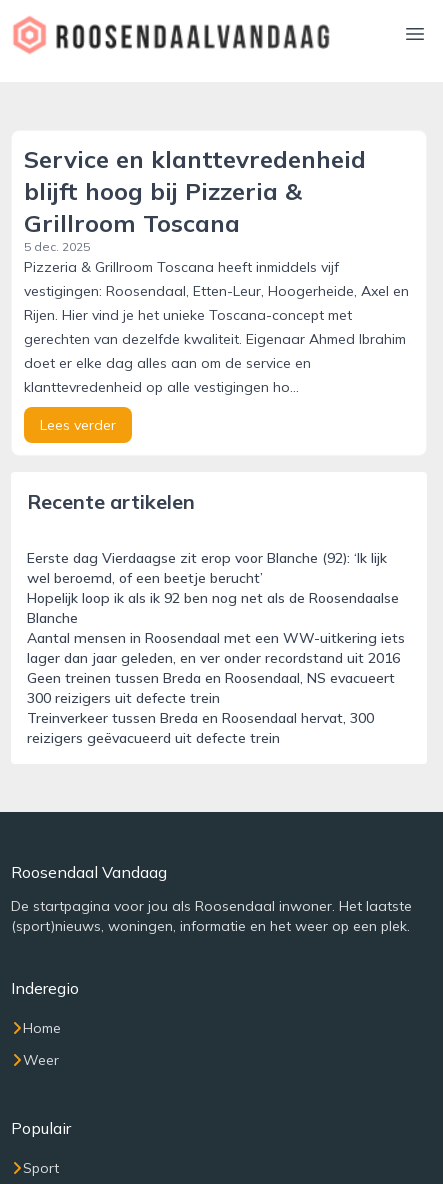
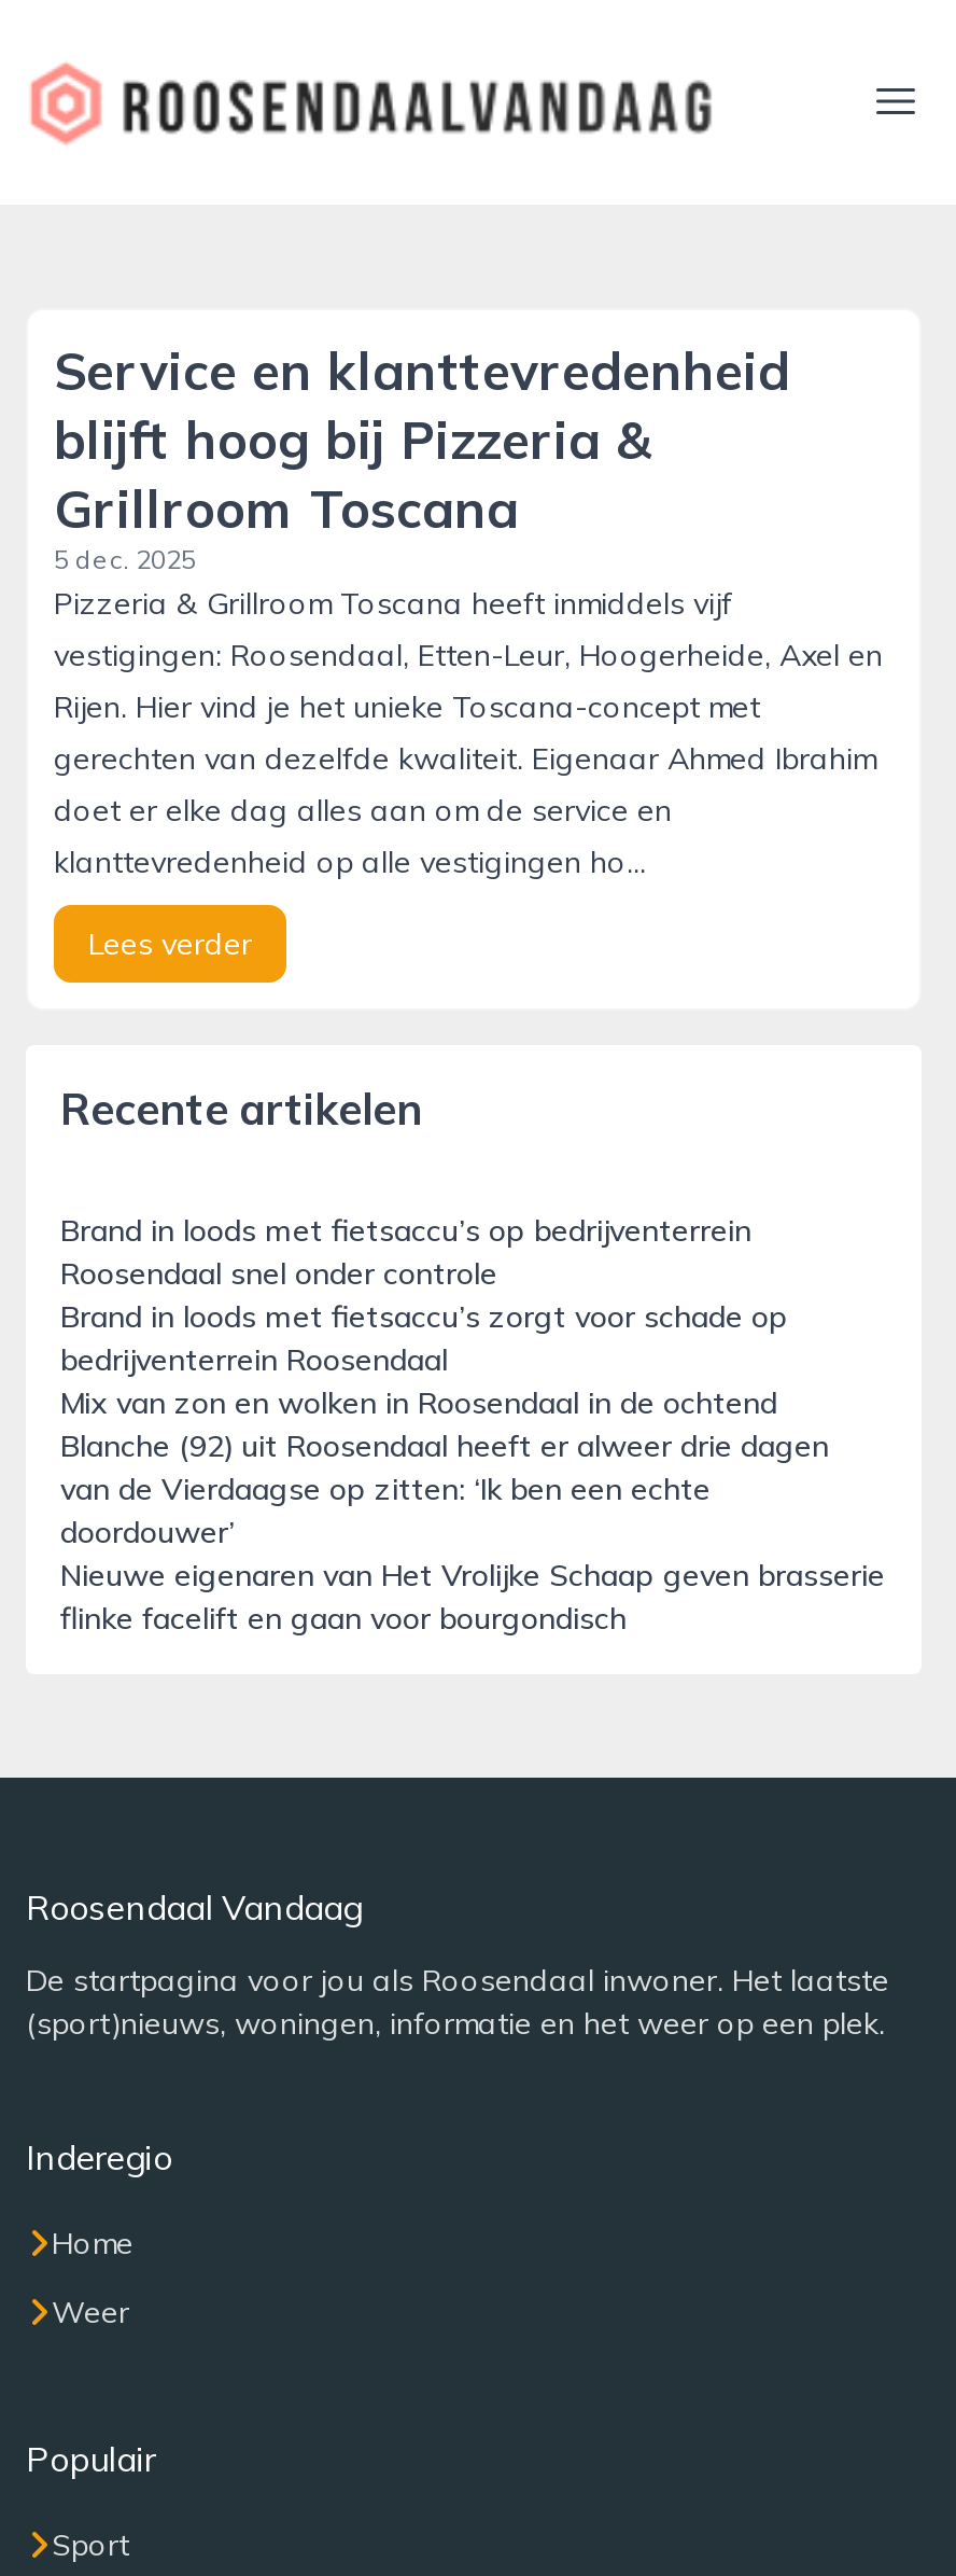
[27,549,405,747] Eerste dag Vierdaagse zit erop voor Blanche (92): ‘Ik lijk | wel beroemd, of een beetje berucht’ | Hopelijk loop ik als ik 92 ben nog net als de Roosendaalse | Blanche | Aantal mensen in Roosendaal met een WW-uitkering iets | lager dan jaar geleden, en ver onder recordstand uit 2016 | Geen treinen tussen Breda en Roosendaal, NS evacueert | 300 reizigers uit defecte trein | Treinverkeer tussen Breda en Roosendaal hervat, 300 | reizigers geëvacueerd uit defecte trein -> [60,1211,885,1638] Brand in loods met fietsaccu’s op bedrijventerrein | Roosendaal snel onder controle | Brand in loods met fietsaccu’s zorgt voor schade op | bedrijventerrein Roosendaal | Mix van zon en wolken in Roosendaal in de ochtend | Blanche (92) uit Roosendaal heeft er alweer drie dagen | van de Vierdaagse op zitten: ‘Ik ben een echte | doordouwer’ | Nieuwe eigenaren van Het Vrolijke Schaap geven brasserie | flinke facelift en gaan voor bourgondisch

